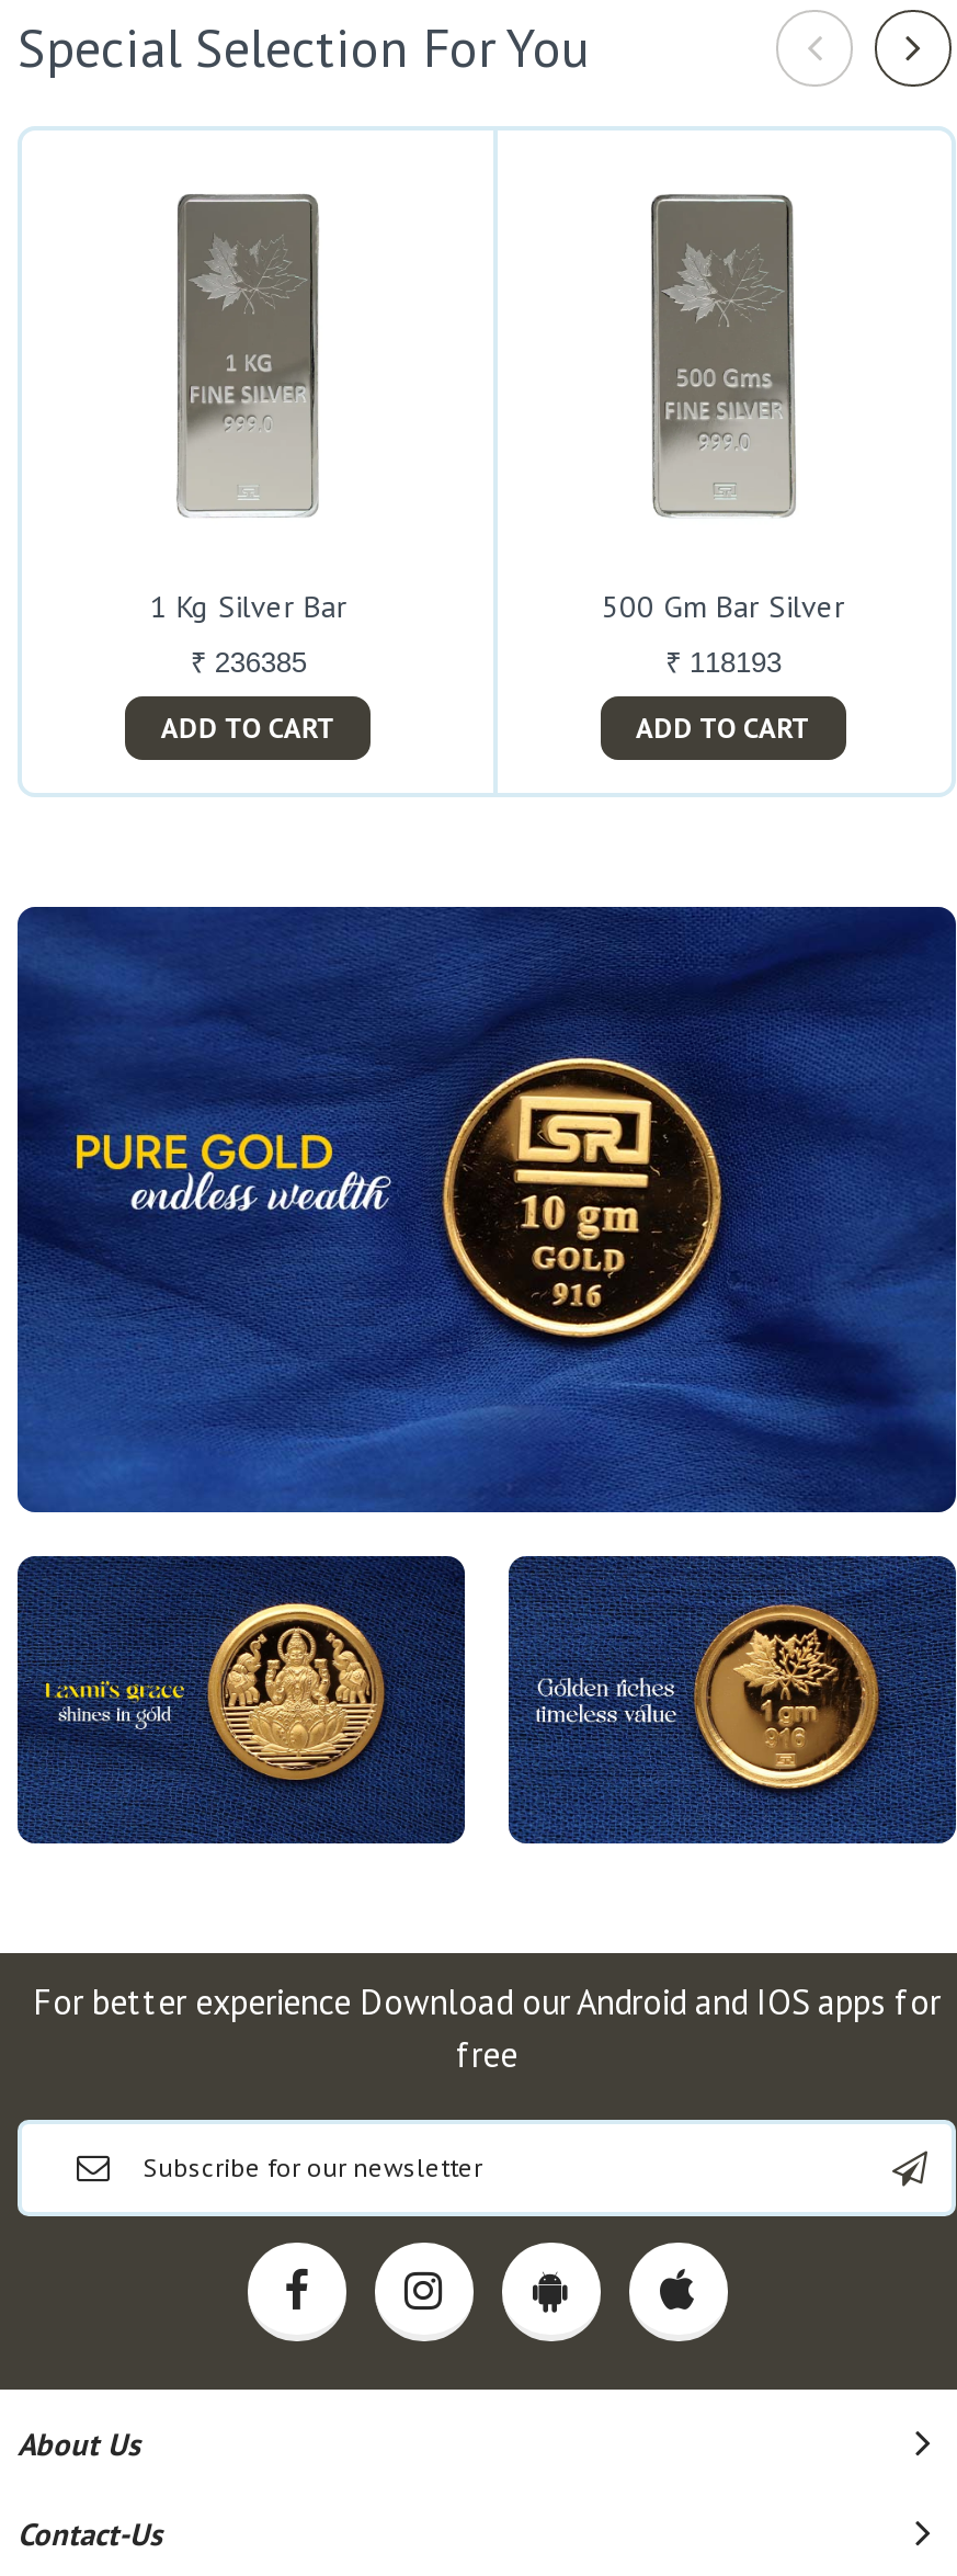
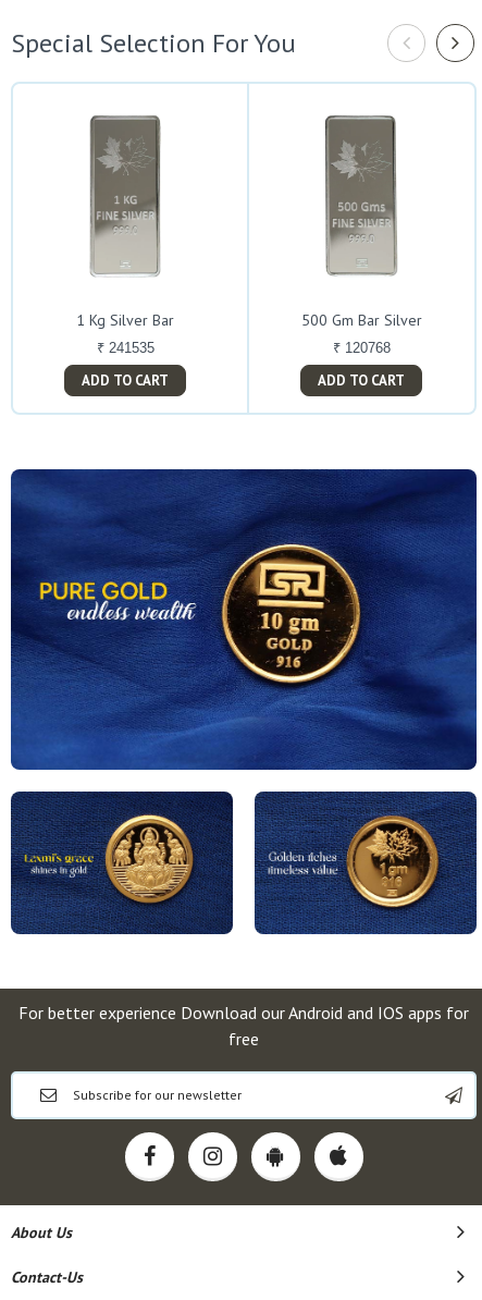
[190,646,307,679] ₹ 236385 -> [97,340,154,356] ₹ 241535
[665,646,782,679] ₹ 118193 -> [332,340,390,356] ₹ 120768

